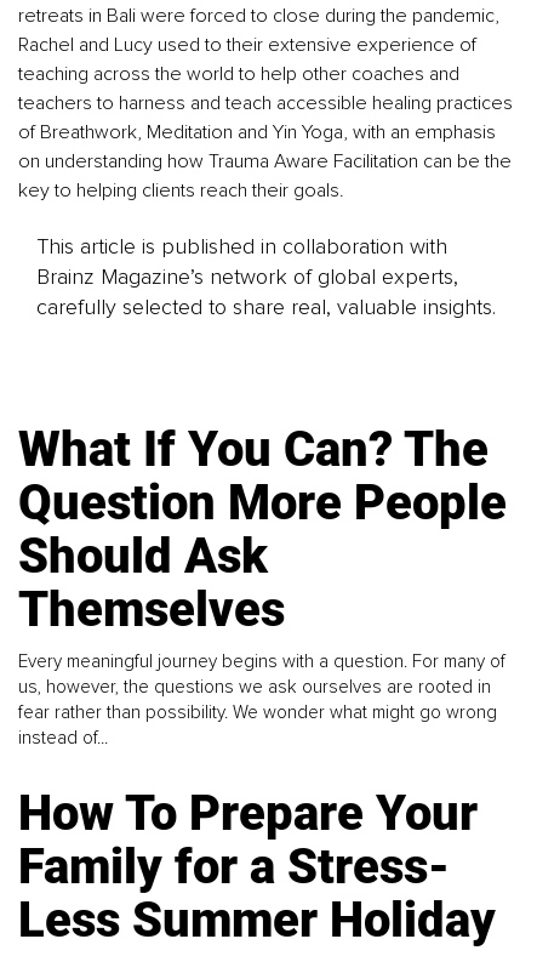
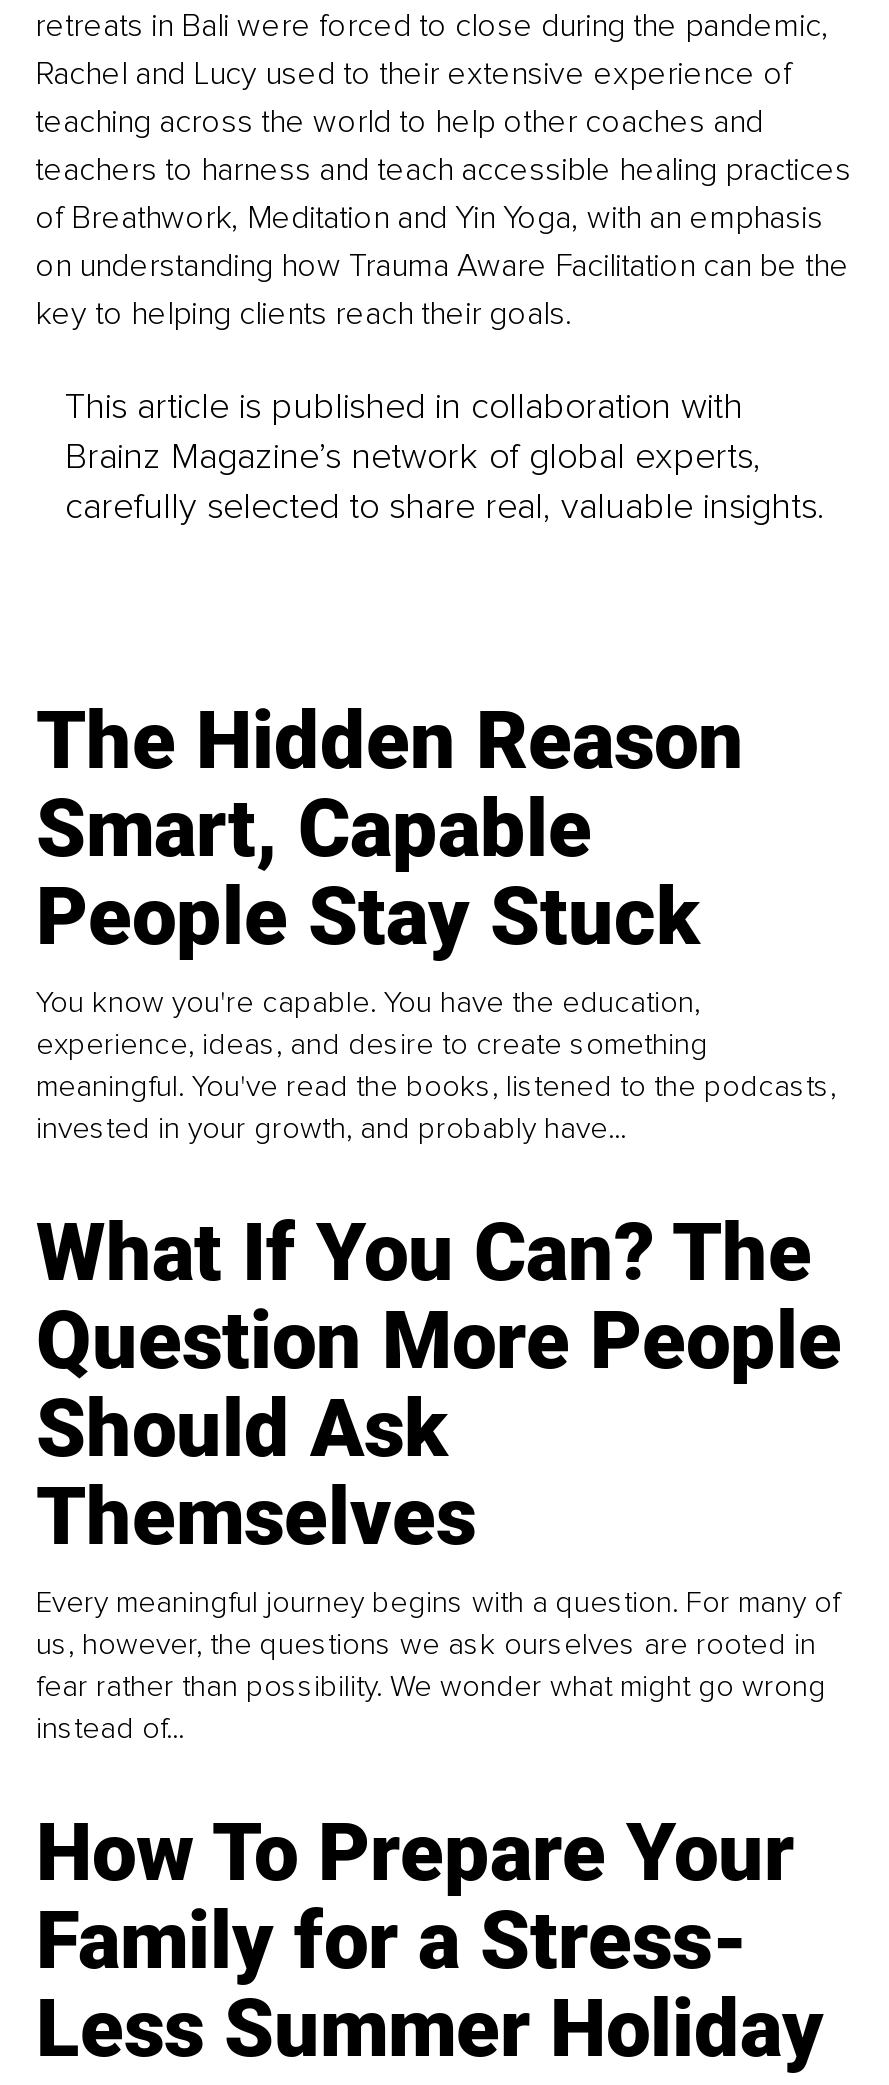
none -> [36,694,836,1146] The Hidden Reason | Smart, Capable | People Stay Stuck | You know you're capable. You have the education, | experience, ideas, and desire to create something | meaningful. You've read the books, listened to the podcasts, | invested in your growth, and probably have...

